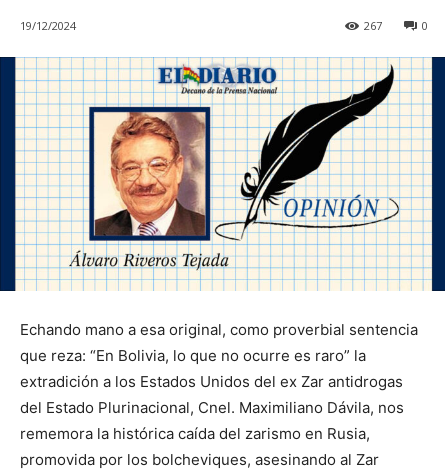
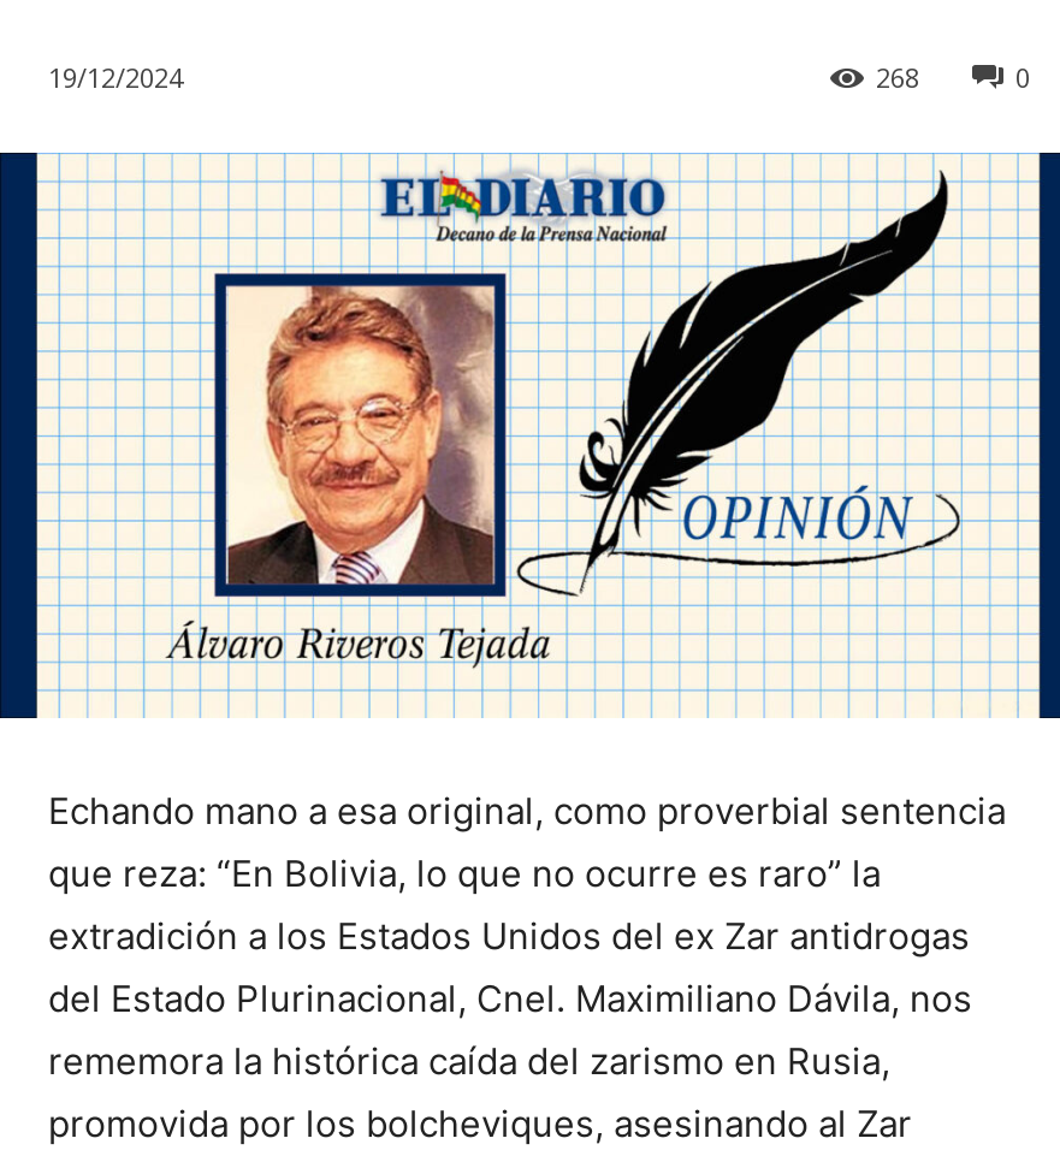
[364,18,382,33] 267 -> [876,59,919,95] 268

